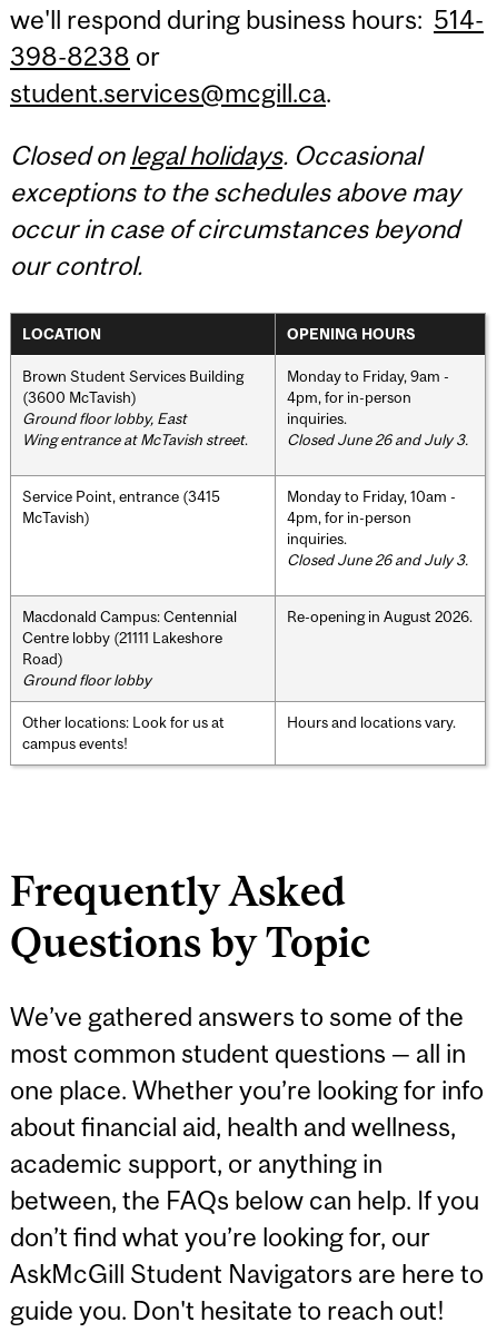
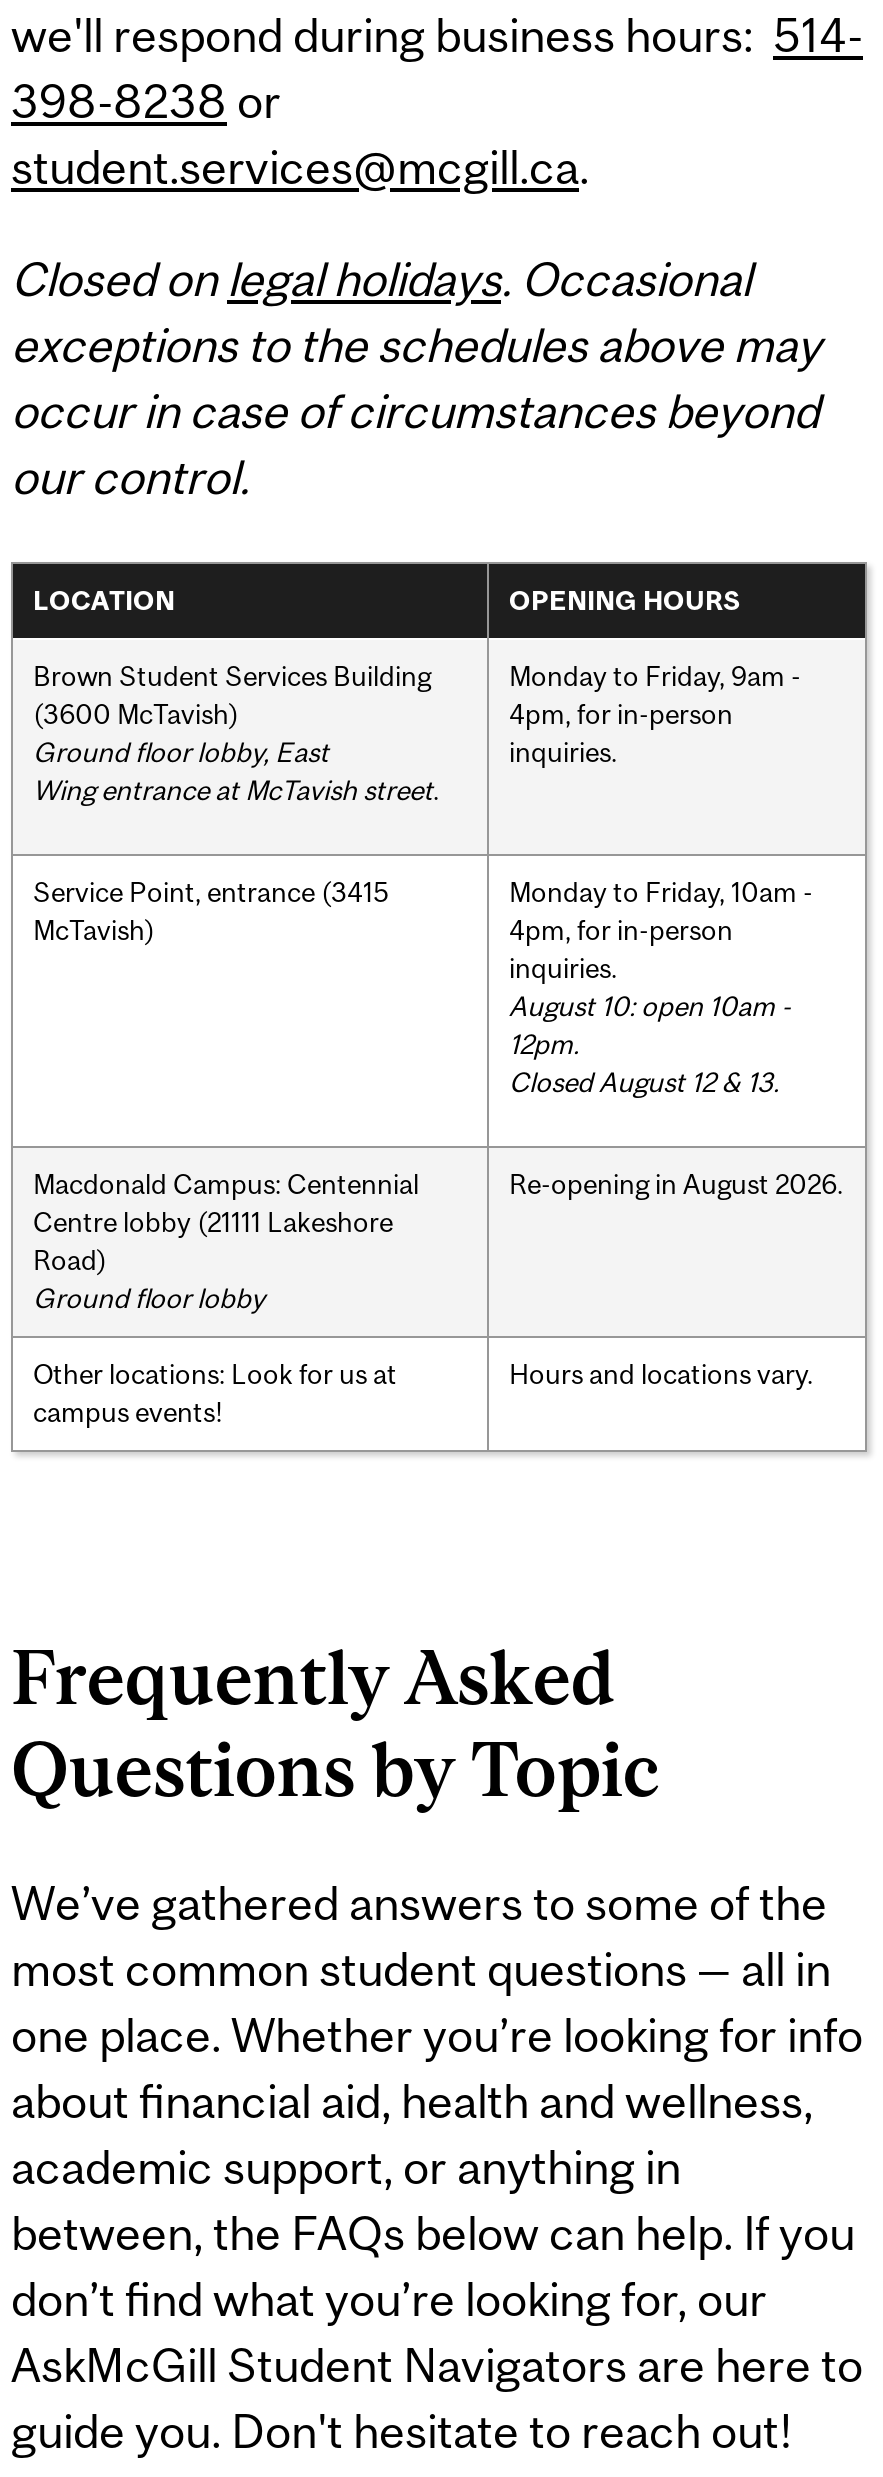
[287,430,468,448] Closed June 26 and July 3. -> none
[287,550,468,568] Closed June 26 and July 3. -> [509,989,791,1097] August 10: open 10am - | 12pm. | Closed August 12 & 13.

